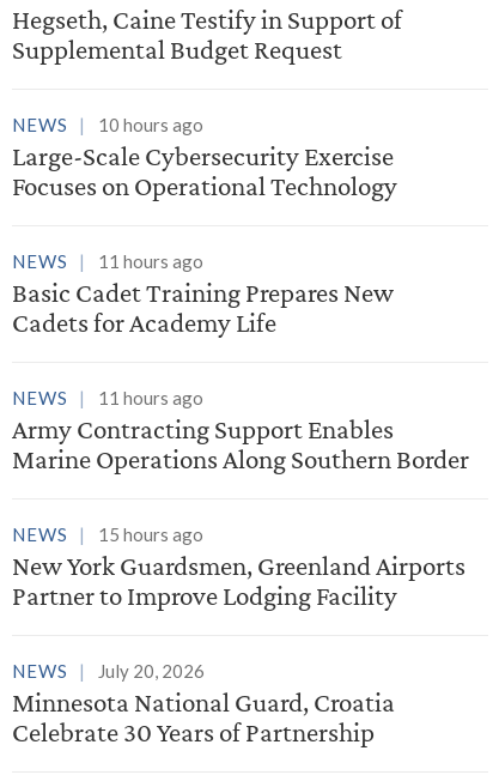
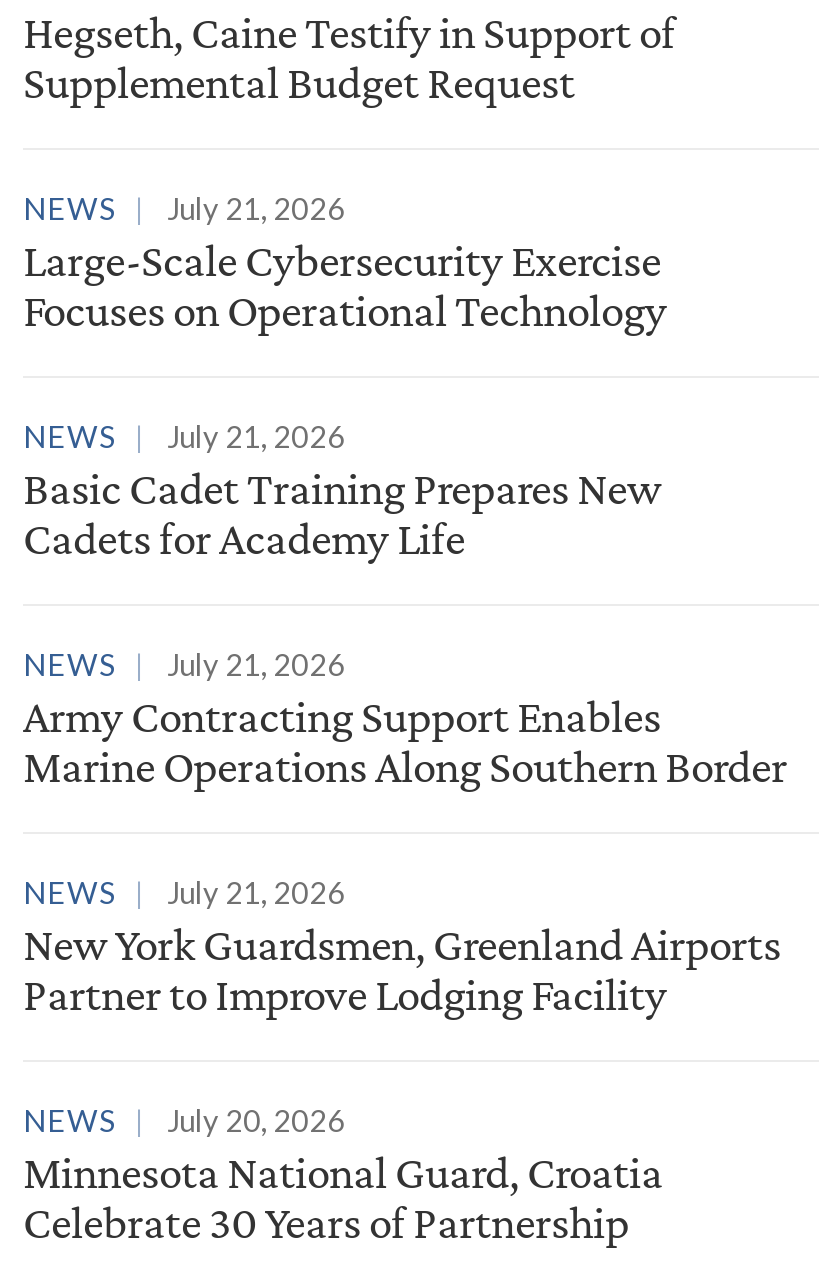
[12,114,203,136] NEWS 10 hours ago -> [23,190,345,226] NEWS July 21, 2026
[12,251,203,272] NEWS 11 hours ago -> [23,418,345,454] NEWS July 21, 2026
[12,387,203,409] NEWS 11 hours ago -> [23,646,345,682] NEWS July 21, 2026
[12,524,203,545] NEWS 15 hours ago -> [23,874,345,910] NEWS July 21, 2026

